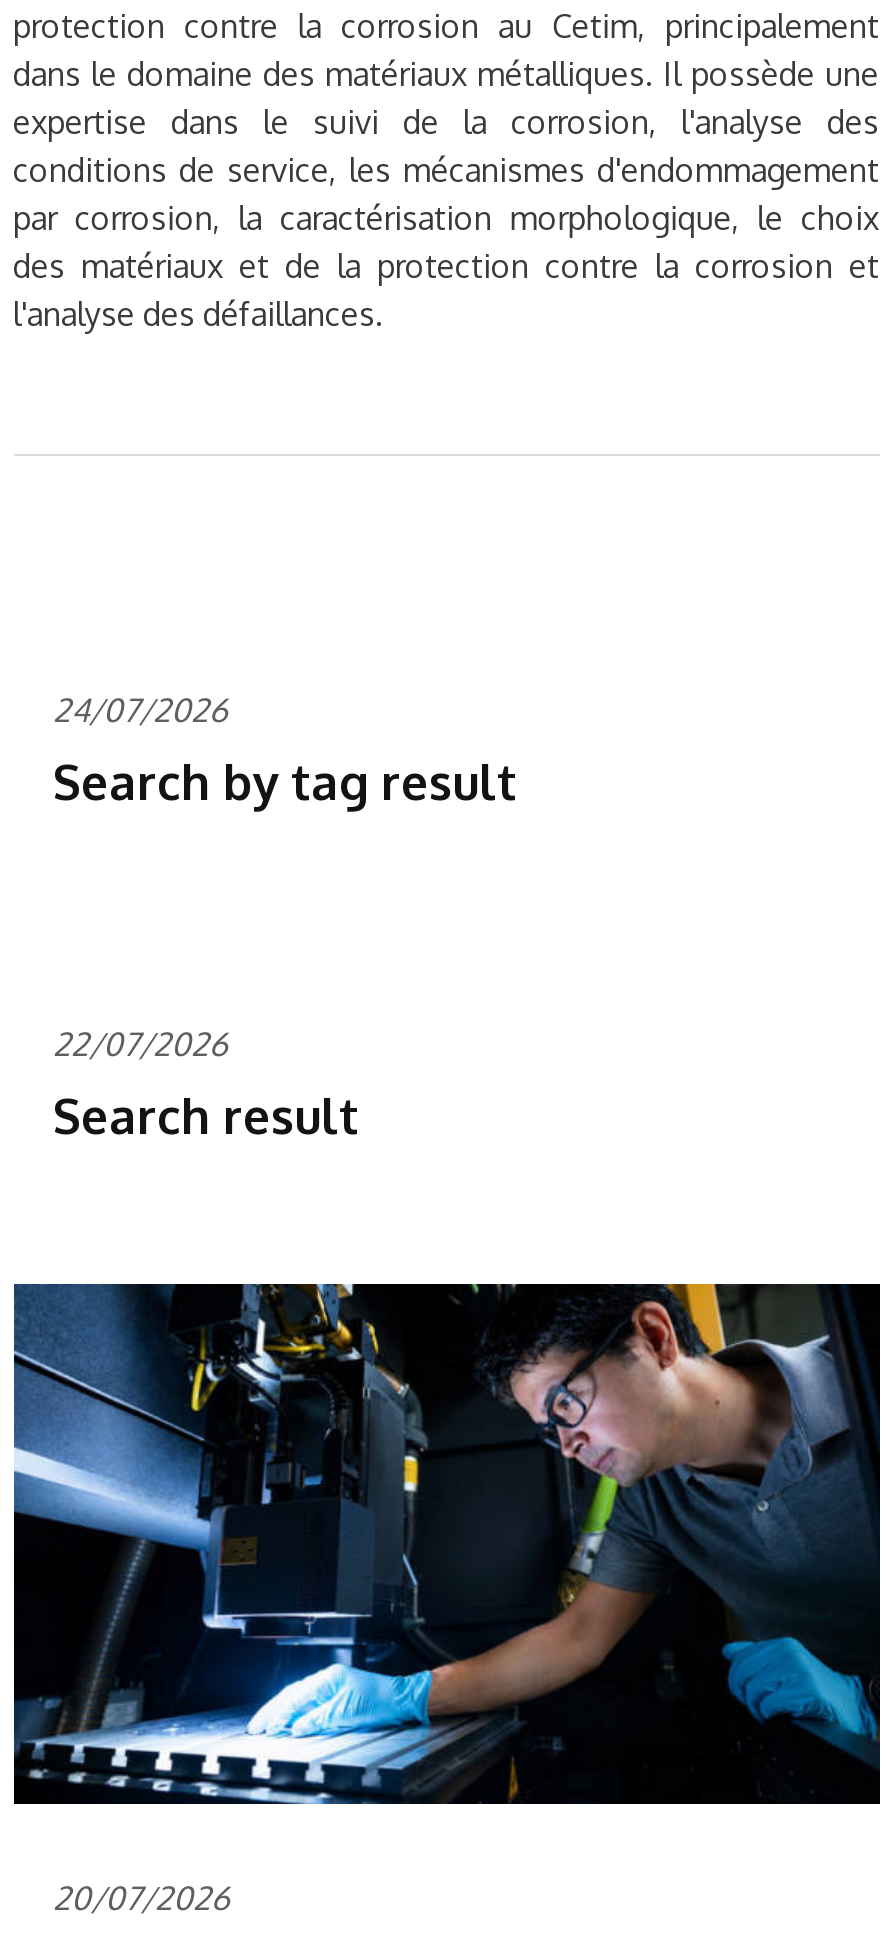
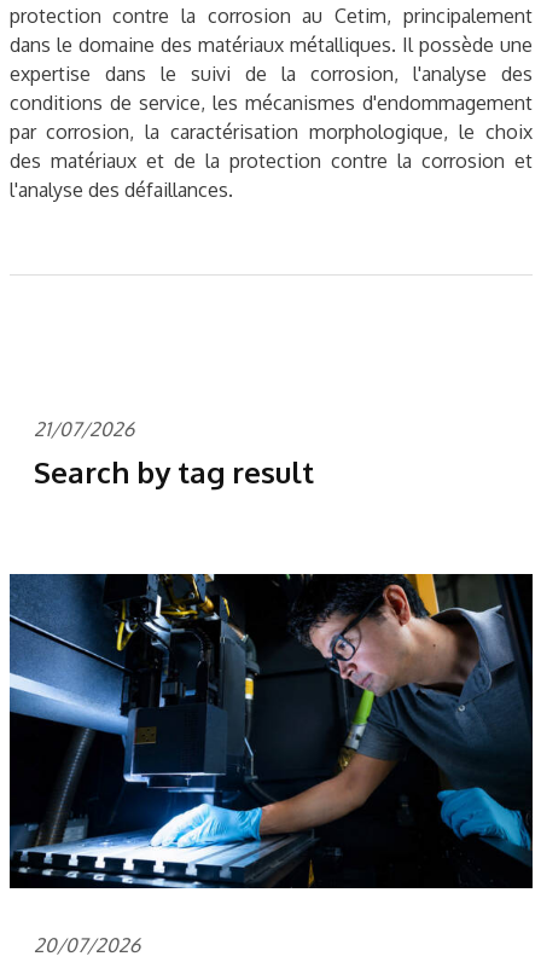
[53,690,227,730] 24/07/2026 -> [33,417,133,441] 21/07/2026
[53,1024,359,1146] 22/07/2026 | Search result -> none

